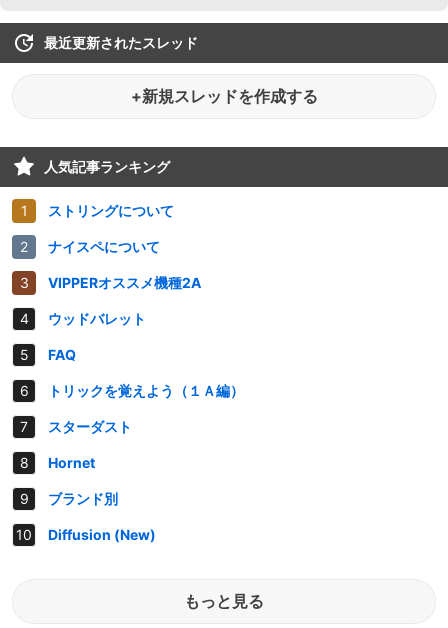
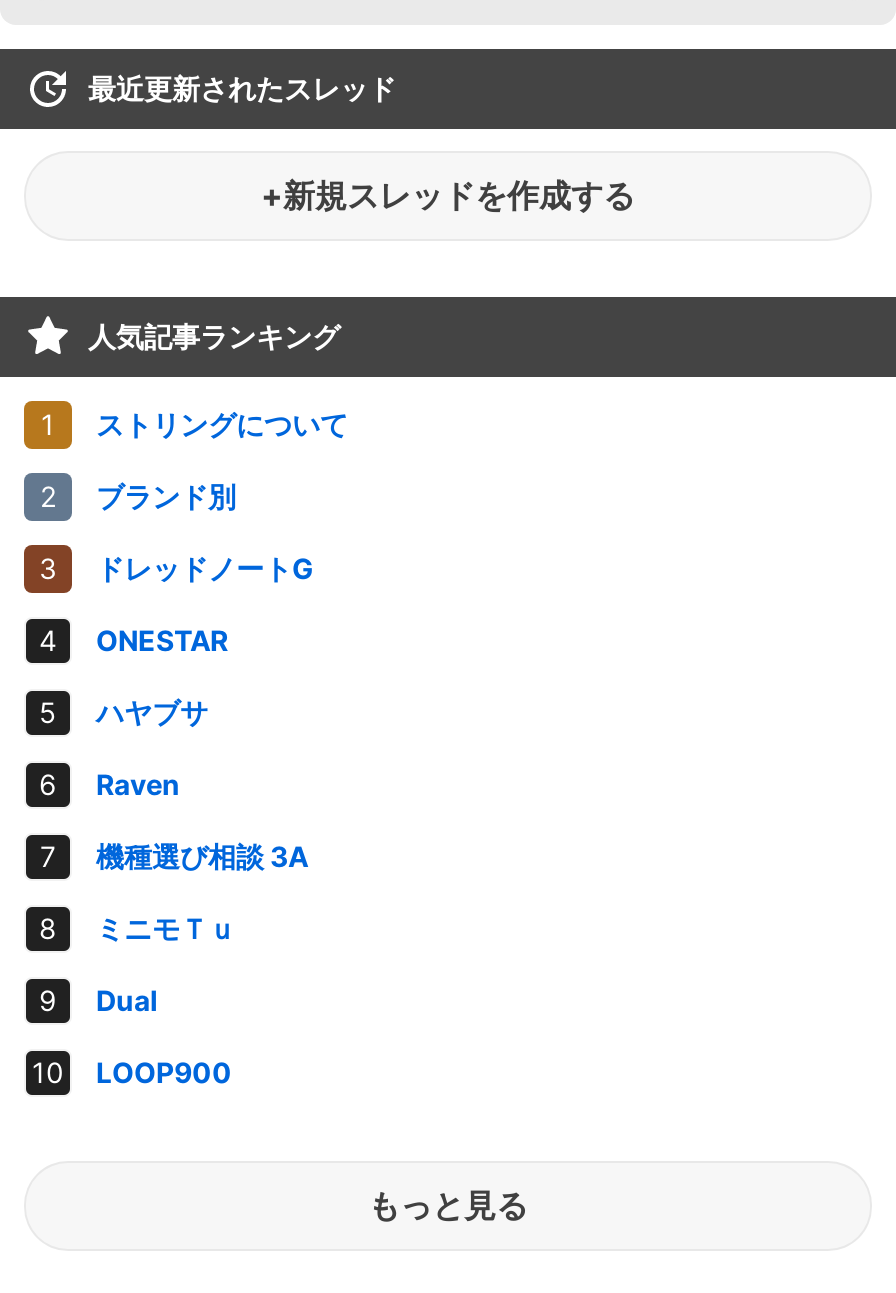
[48,238,244,471] ナイスペについて | VIPPERオススメ機種2A | ウッドバレット | FAQ | トリックを覚えよう（１Ａ編） | スターダスト | Hornet -> none
moved [48,490,118,507] -> [96,479,236,513]: ブランド別
[48,526,156,543] Diffusion (New) -> [96,551,314,1089] ドレッドノートG | ONESTAR | ハヤブサ | Raven | 機種選び相談 3A | ミニモＴｕ | Dual | LOOP900

